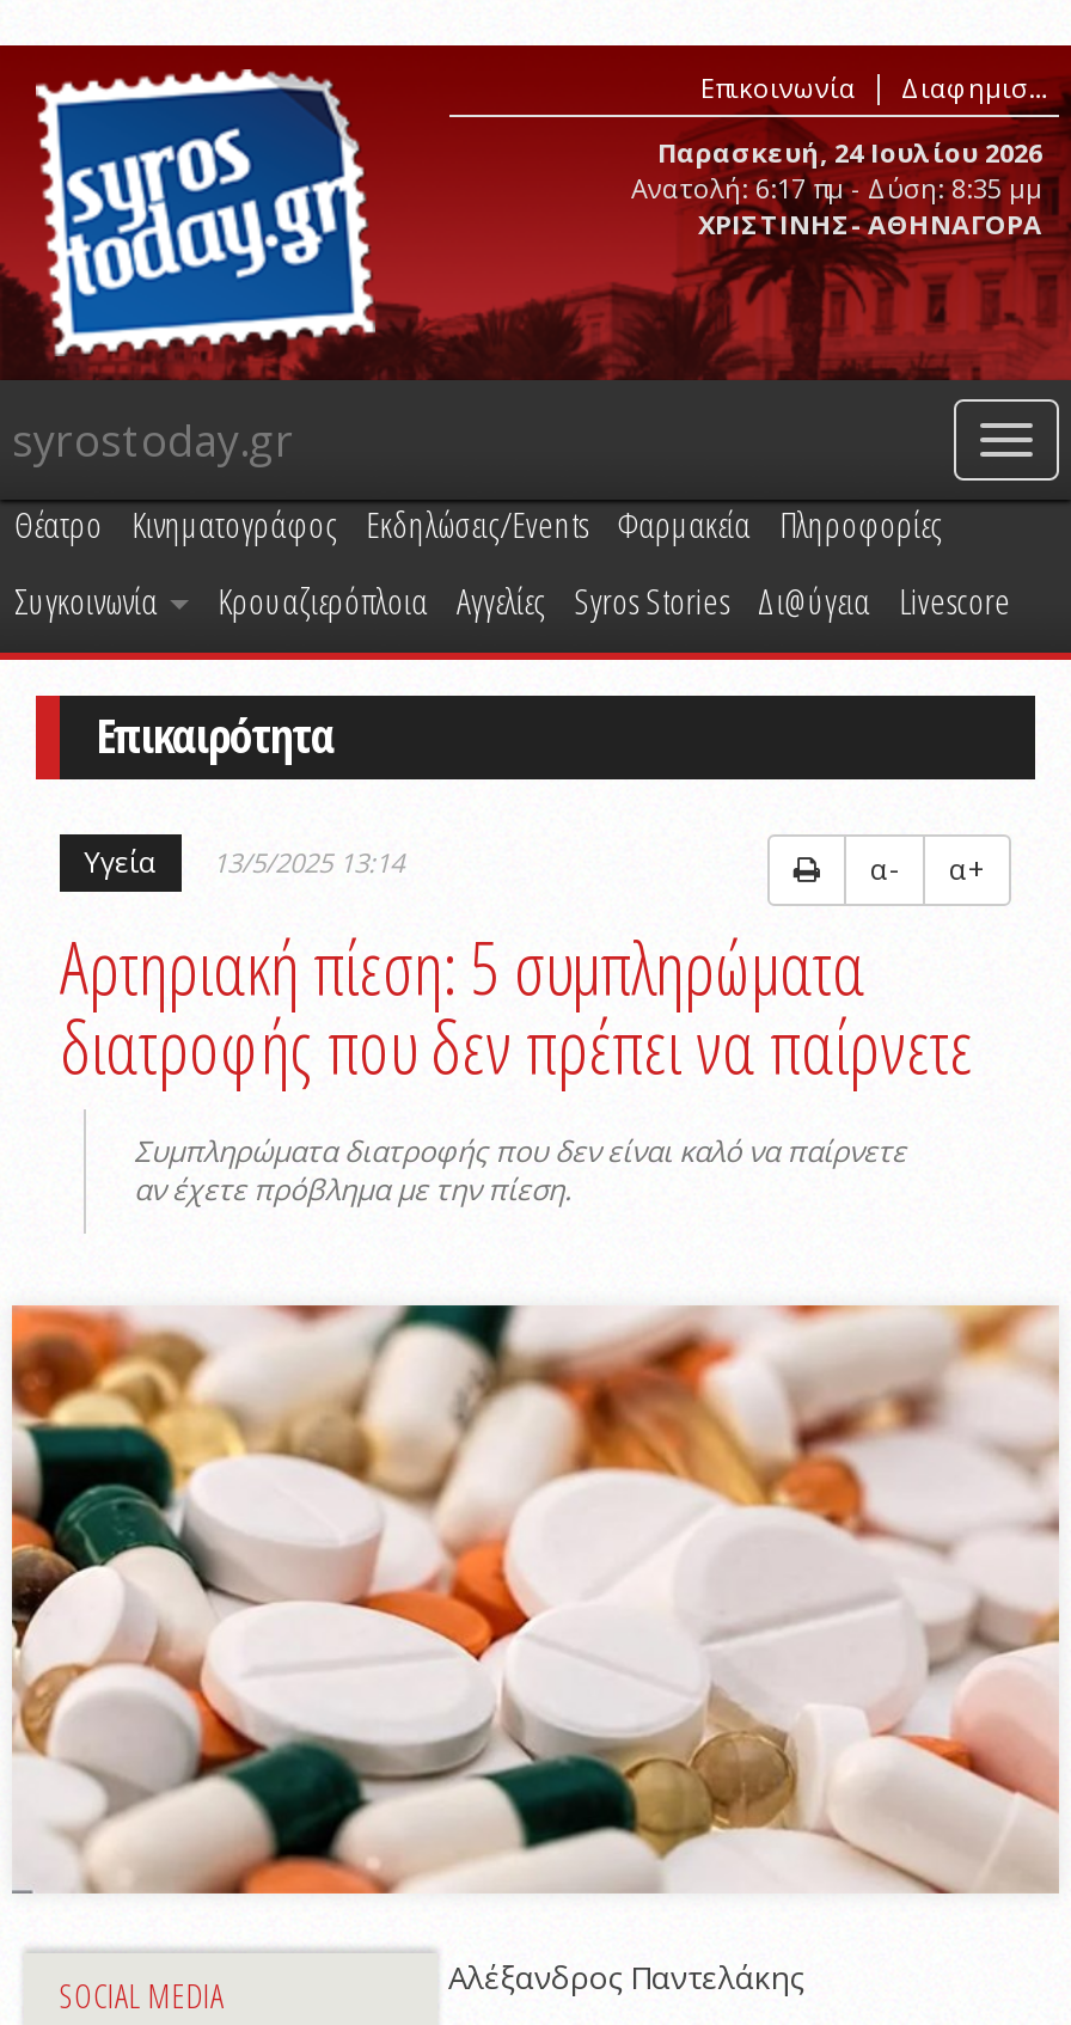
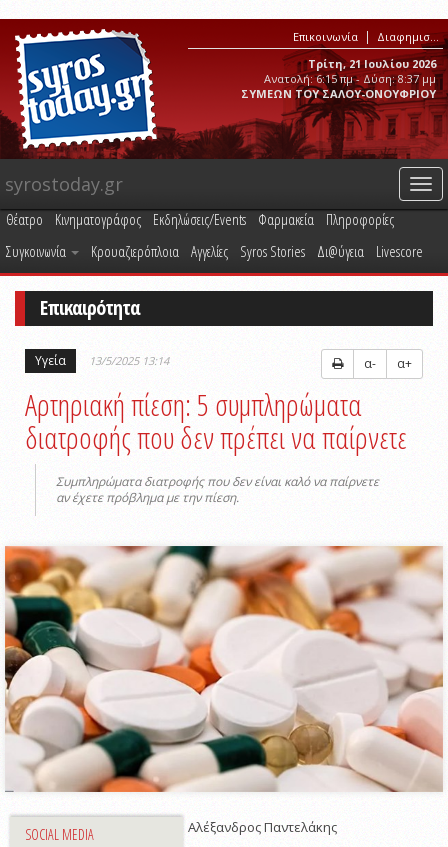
[631,134,1042,241] Παρασκευή, 24 Ιουλίου 2026 | Ανατολή: 6:17 πμ - Δύση: 8:35 μμ | ΧΡΙΣΤΙΝΗΣ- ΑΘΗΝΑΓΟΡΑ -> [241,56,436,101] Τρίτη, 21 Ιουλίου 2026 | Ανατολή: 6:15 πμ - Δύση: 8:37 μμ | ΣΥΜΕΩΝ ΤΟΥ ΣΑΛΟΥ-ΟΝΟΥΦΡΙΟΥ

